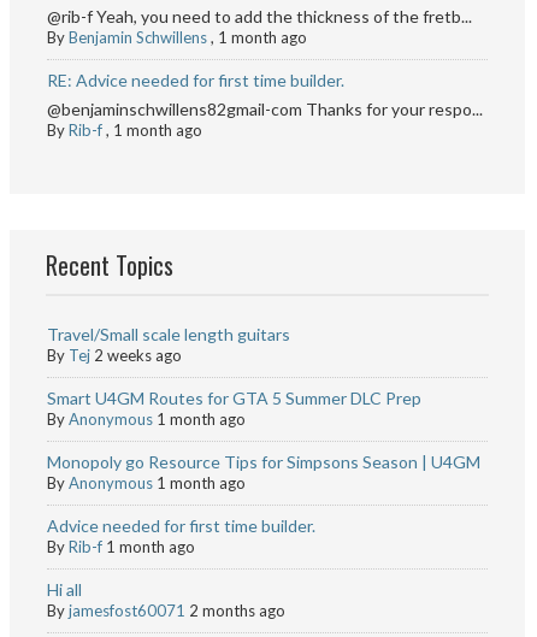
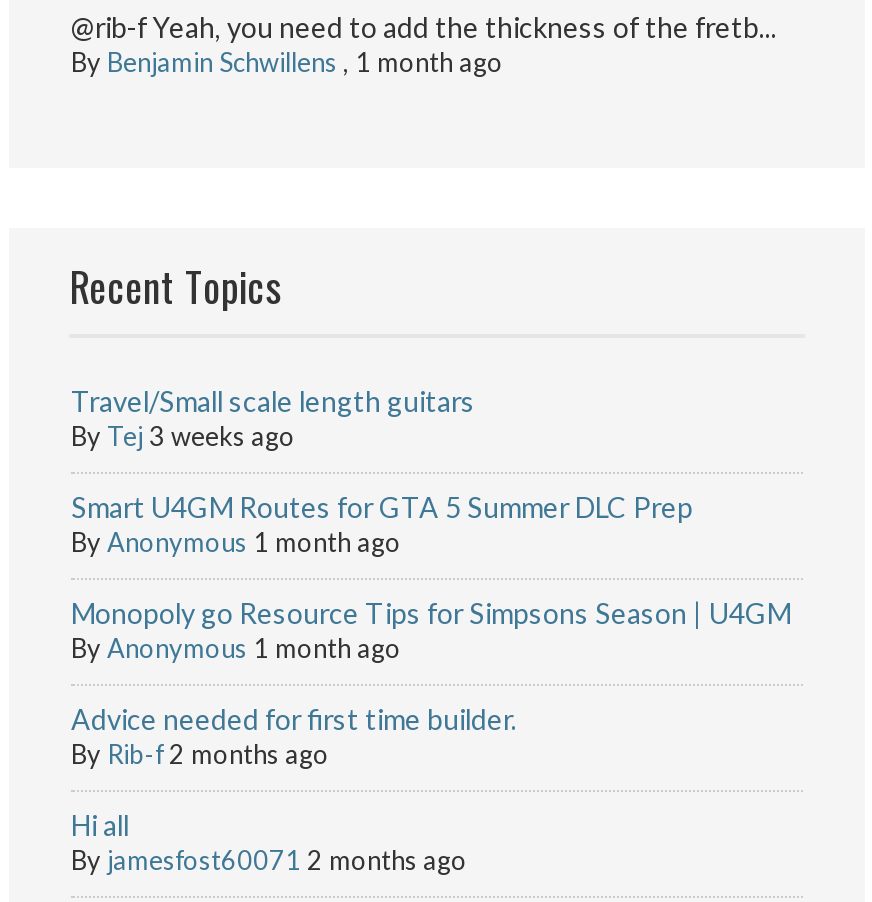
[47,70,483,140] RE: Advice needed for first time builder. | @benjaminschwillens82gmail-com Thanks for your respo... | By Rib-f, 1 month ago -> none
[47,346,182,365] By Tej 2 weeks ago -> [71,420,295,452] By Tej 3 weeks ago
[47,537,195,556] By Rib-f 1 month ago -> [71,738,329,770] By Rib-f 2 months ago

